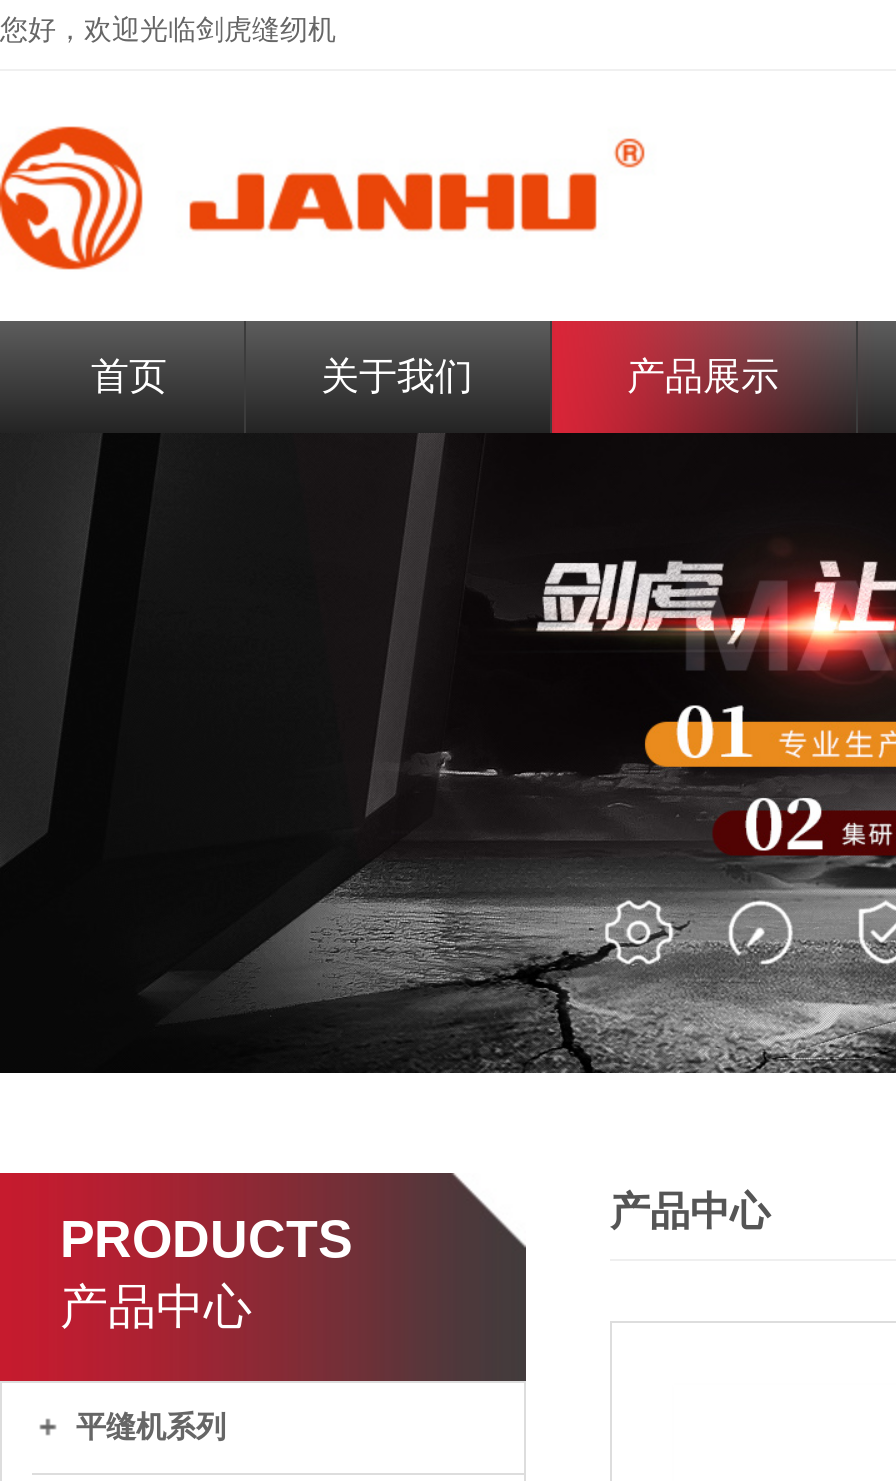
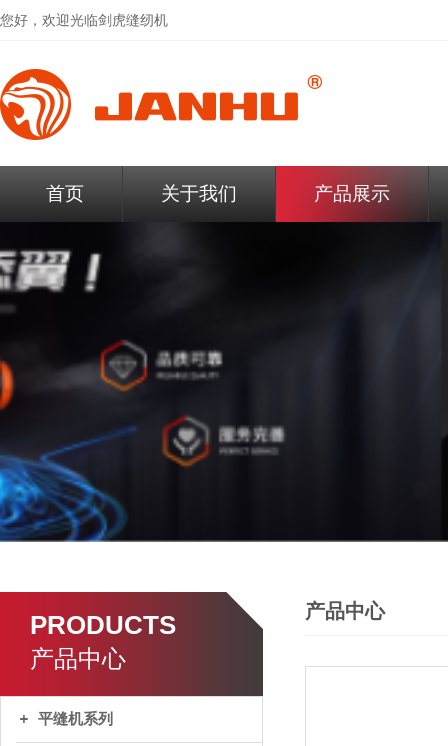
[6,435,890,1075] [image] -> [3,223,445,543] [image]

